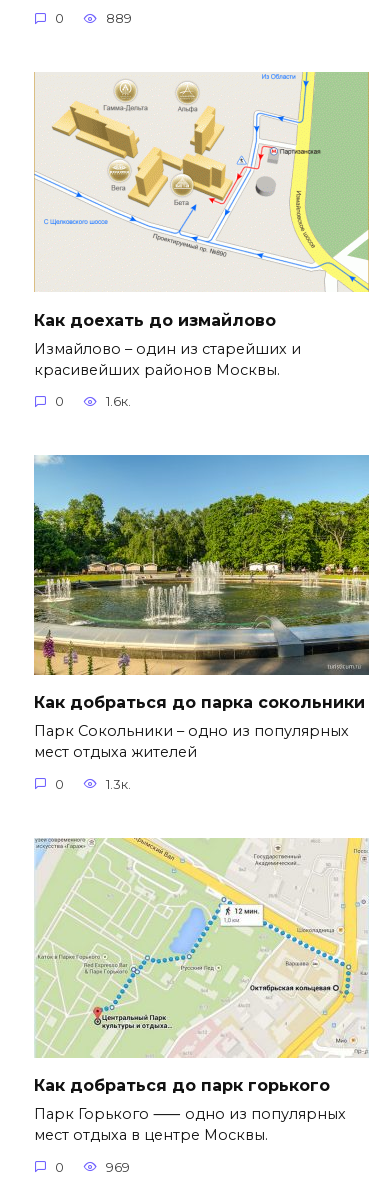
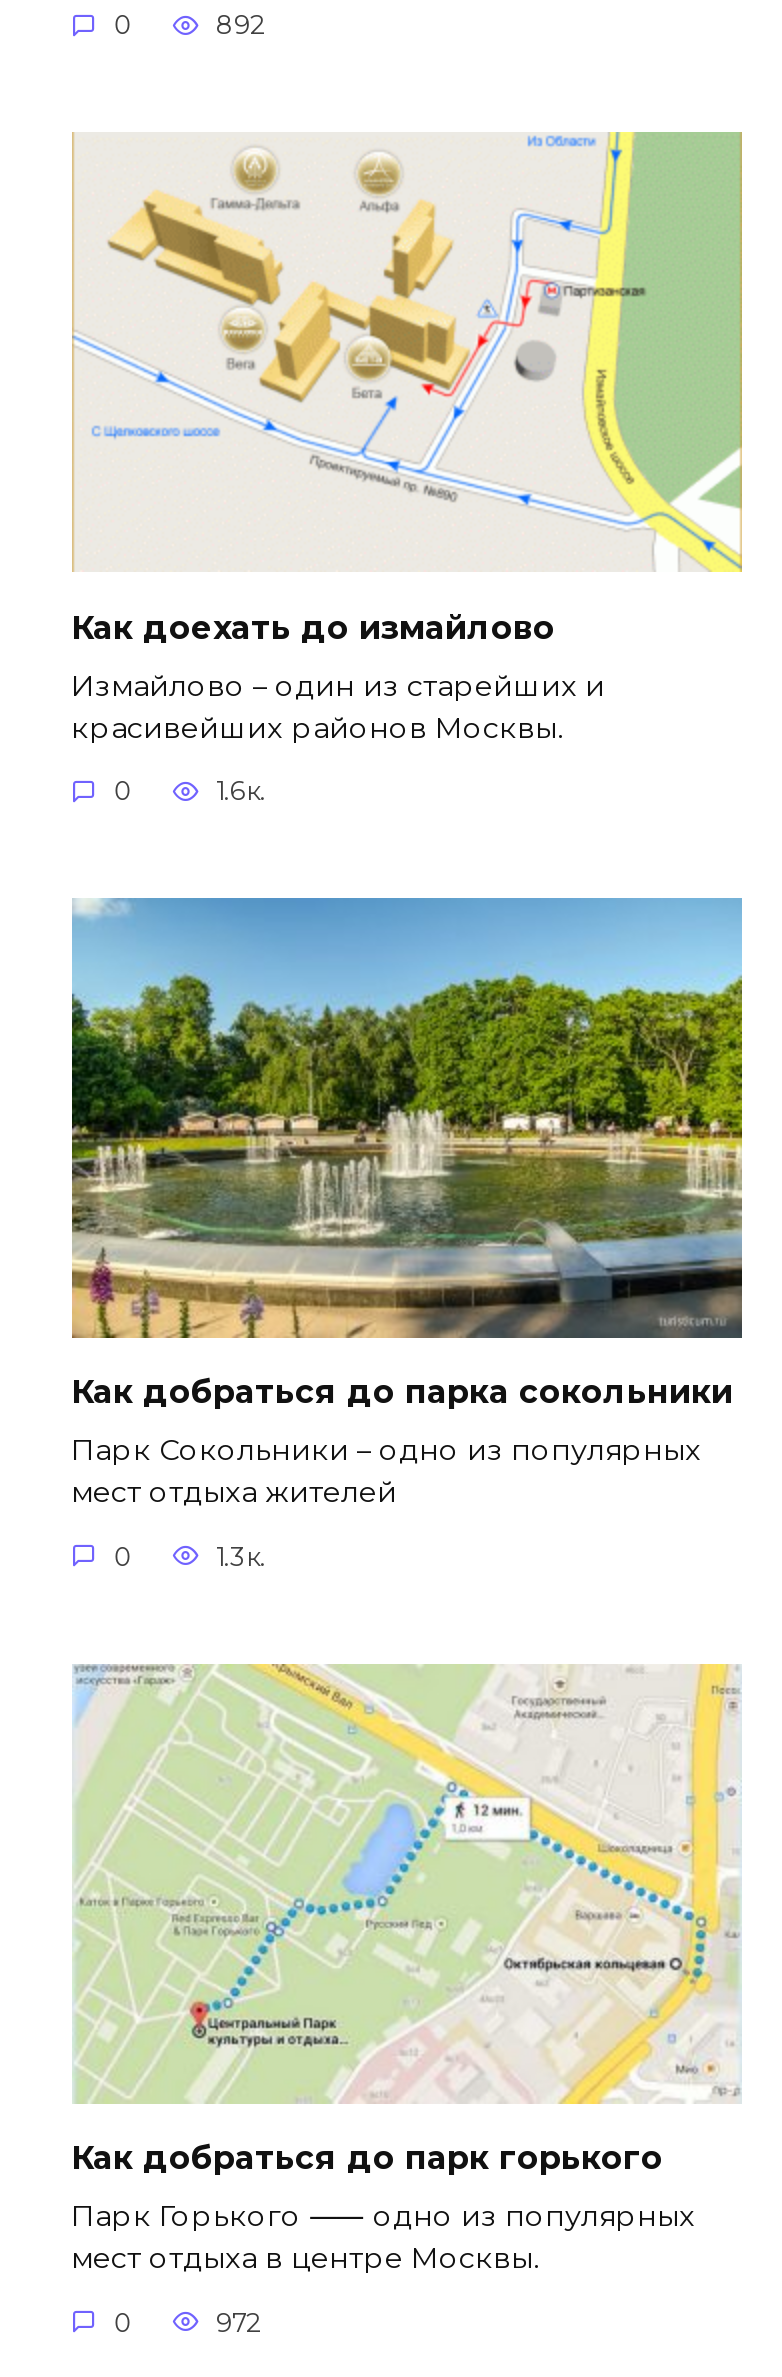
[106,11,132,26] 889 -> [216,11,264,41] 892
[106,1160,130,1175] 969 -> [216,2307,260,2337] 972

